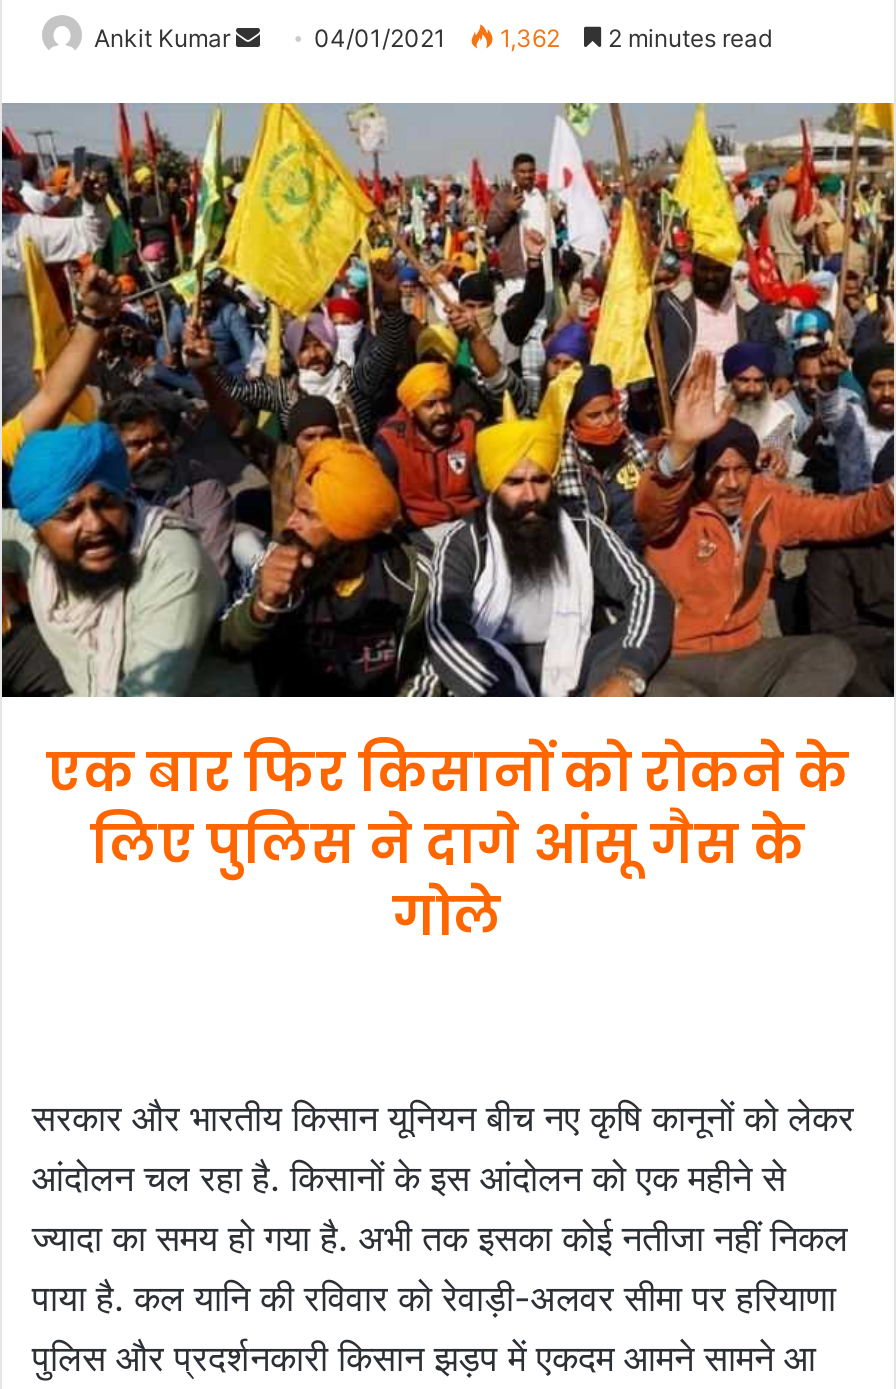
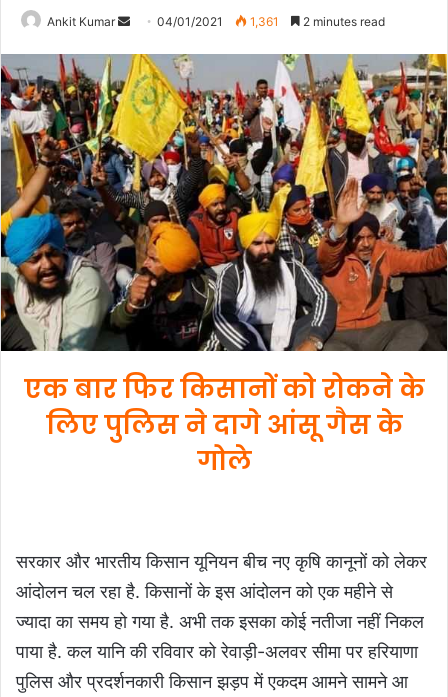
[494,23,560,53] 1,362 -> [247,14,279,29] 1,361

